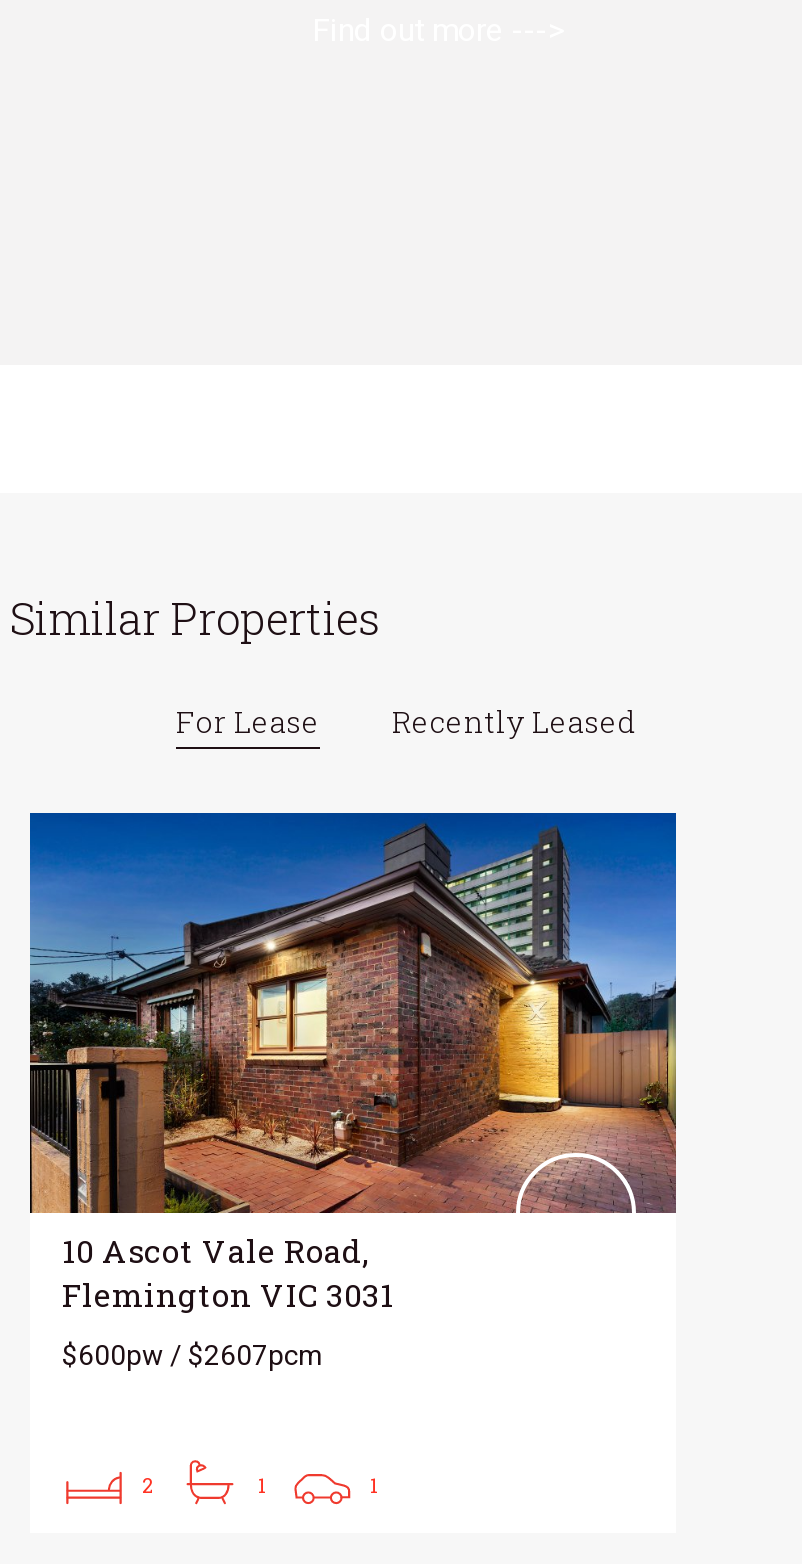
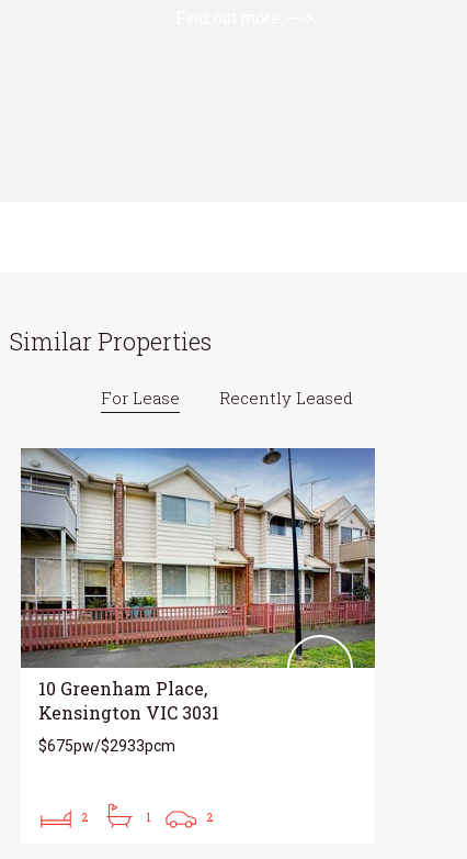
[28,811,678,1315] [image] | 10 Ascot Vale Road, | Flemington VIC 3031 -> [20,447,376,724] [image] | 10 Greenham Place, | Kensington VIC 3031
[62,1339,324,1371] $600pw / $2607pcm -> [38,737,175,755] $675pw/$2933pcm
[370,1474,378,1500] 1 -> [207,811,214,825] 2

